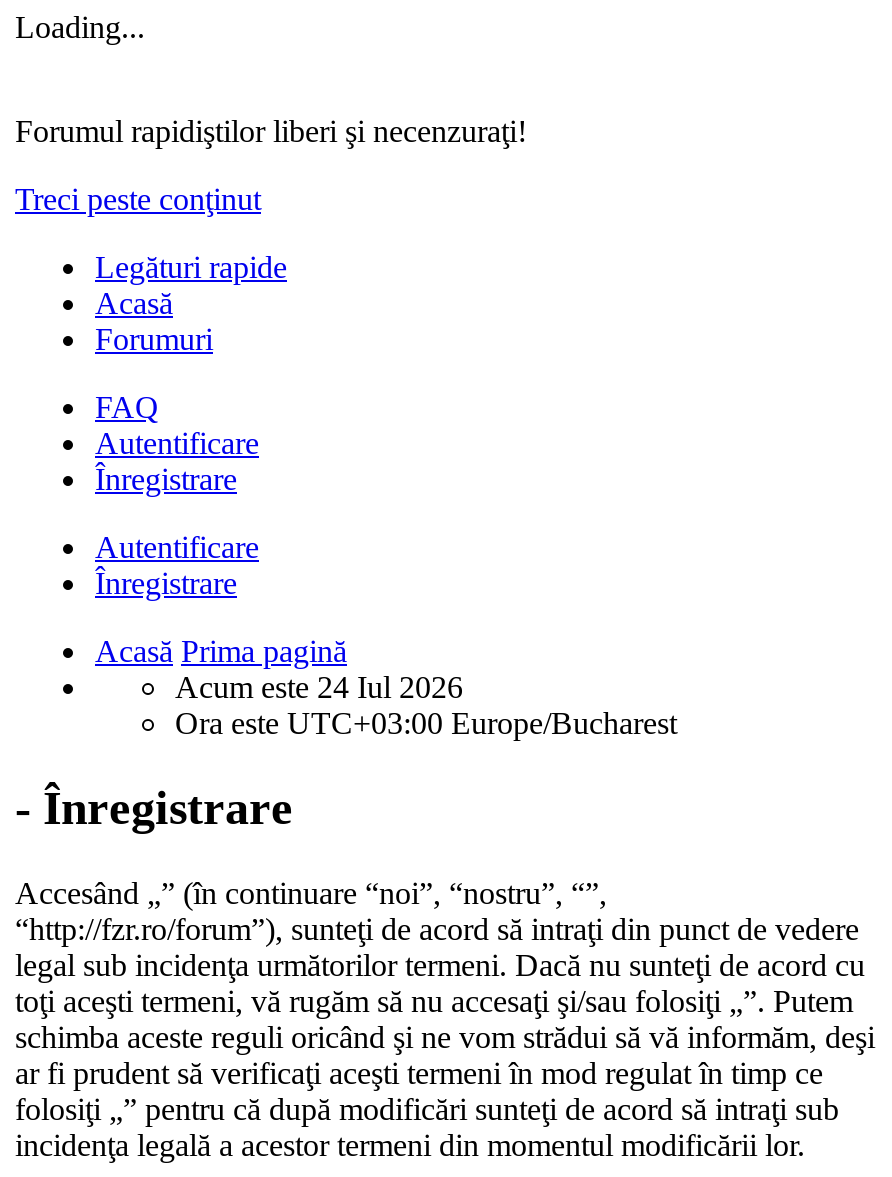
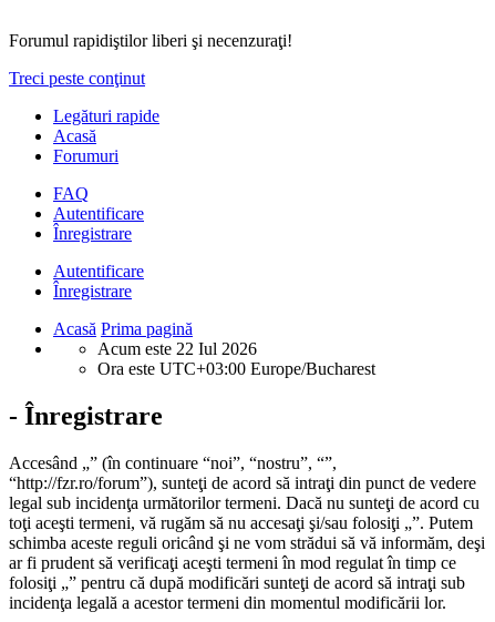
[15,10,145,44] Loading... -> none
[175,670,463,704] Acum este 24 Iul 2026 -> [97,339,257,358] Acum este 22 Iul 2026

